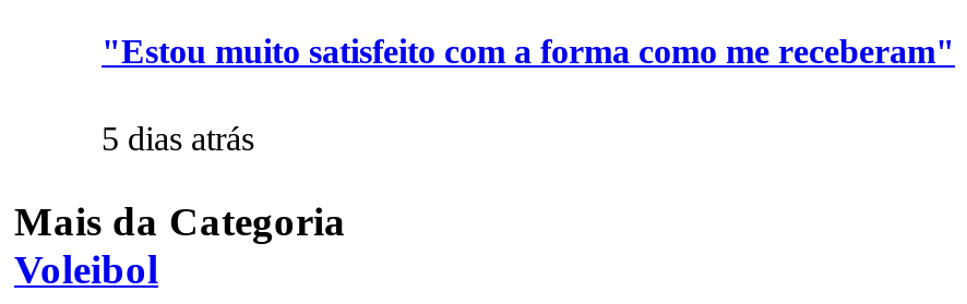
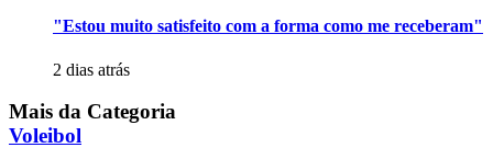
[102,119,254,156] 5 dias atrás -> [53,60,130,79] 2 dias atrás

